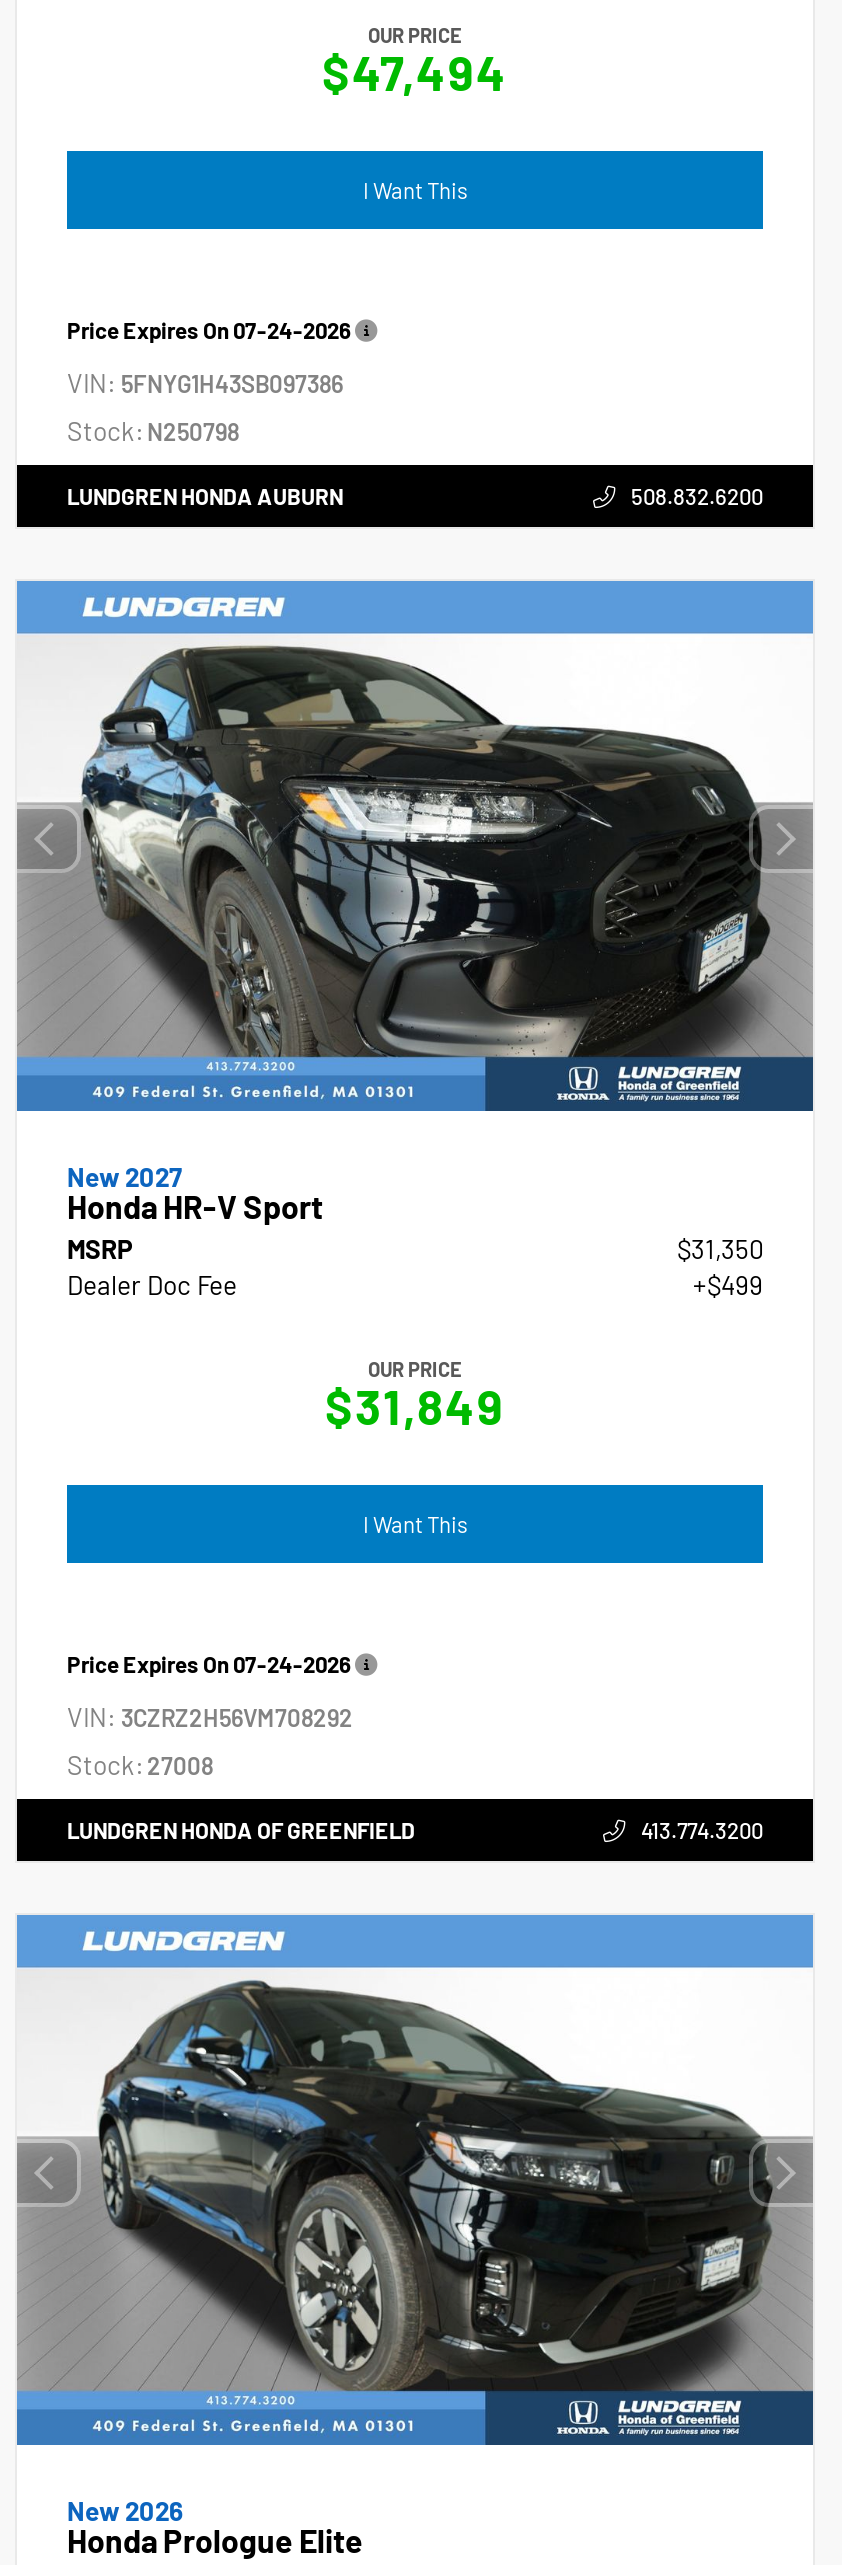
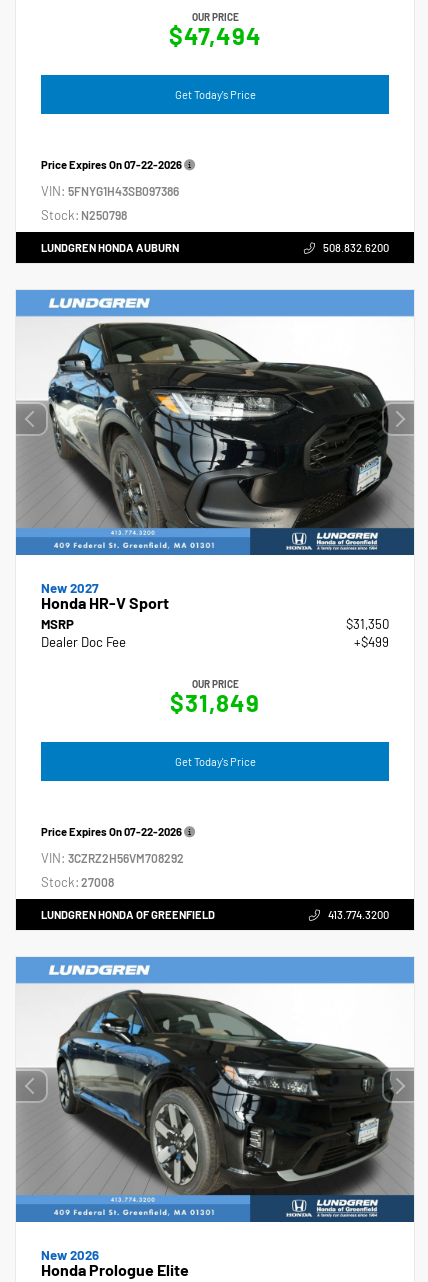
[363,177,467,203] I Want This -> [174,88,255,101] Get Today's Price
[67,317,351,343] Price Expires On 07-24-2026 -> [41,158,182,171] Price Expires On 07-22-2026
[363,1510,467,1536] I Want This -> [174,755,255,768] Get Today's Price
[67,1650,351,1676] Price Expires On 07-24-2026 -> [41,825,182,838] Price Expires On 07-22-2026

